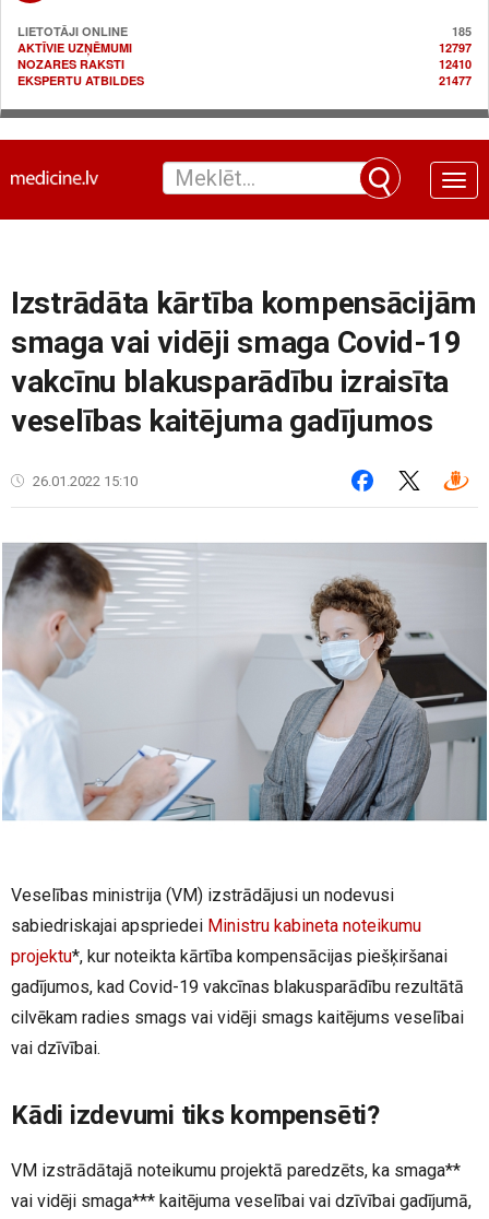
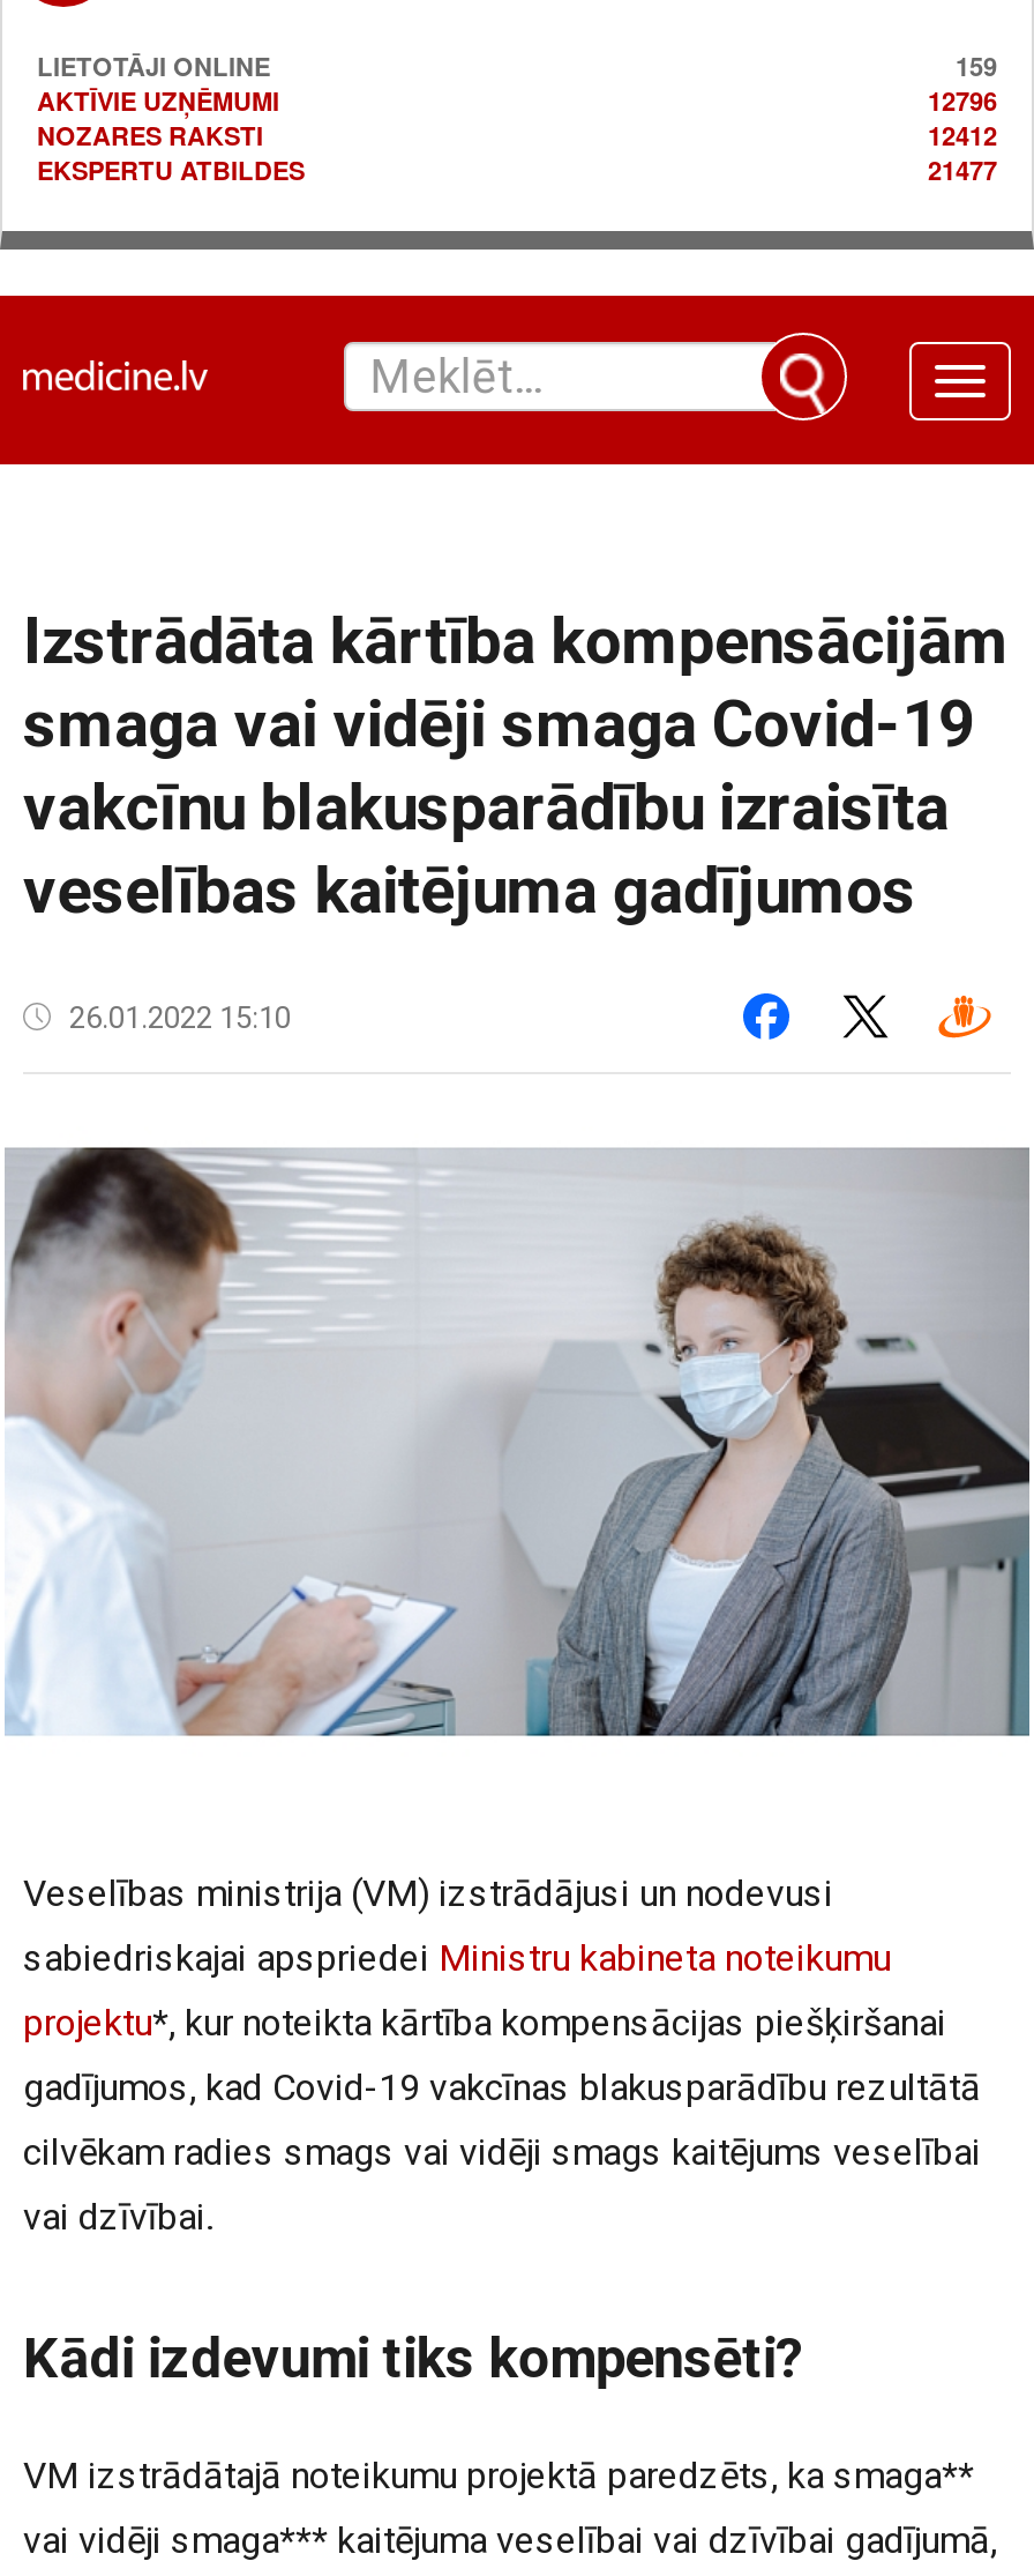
[452,23,472,39] 185 -> [956,49,997,83] 159
[439,39,472,56] 12797 -> [928,83,997,118] 12796
[439,56,472,72] 12410 -> [928,118,997,152] 12412

